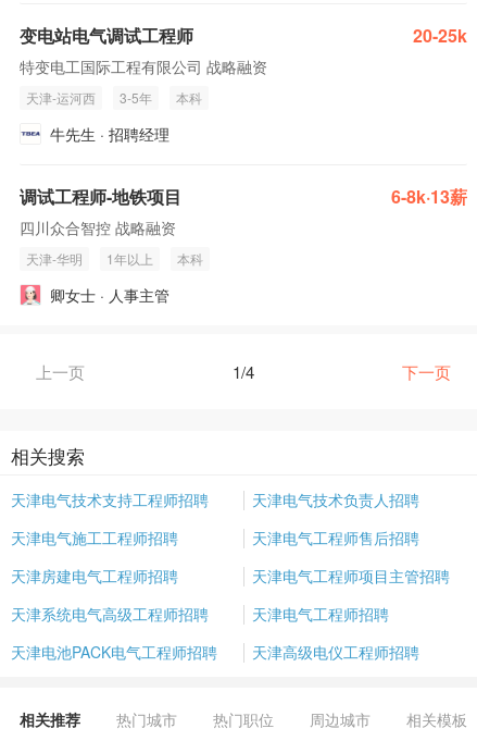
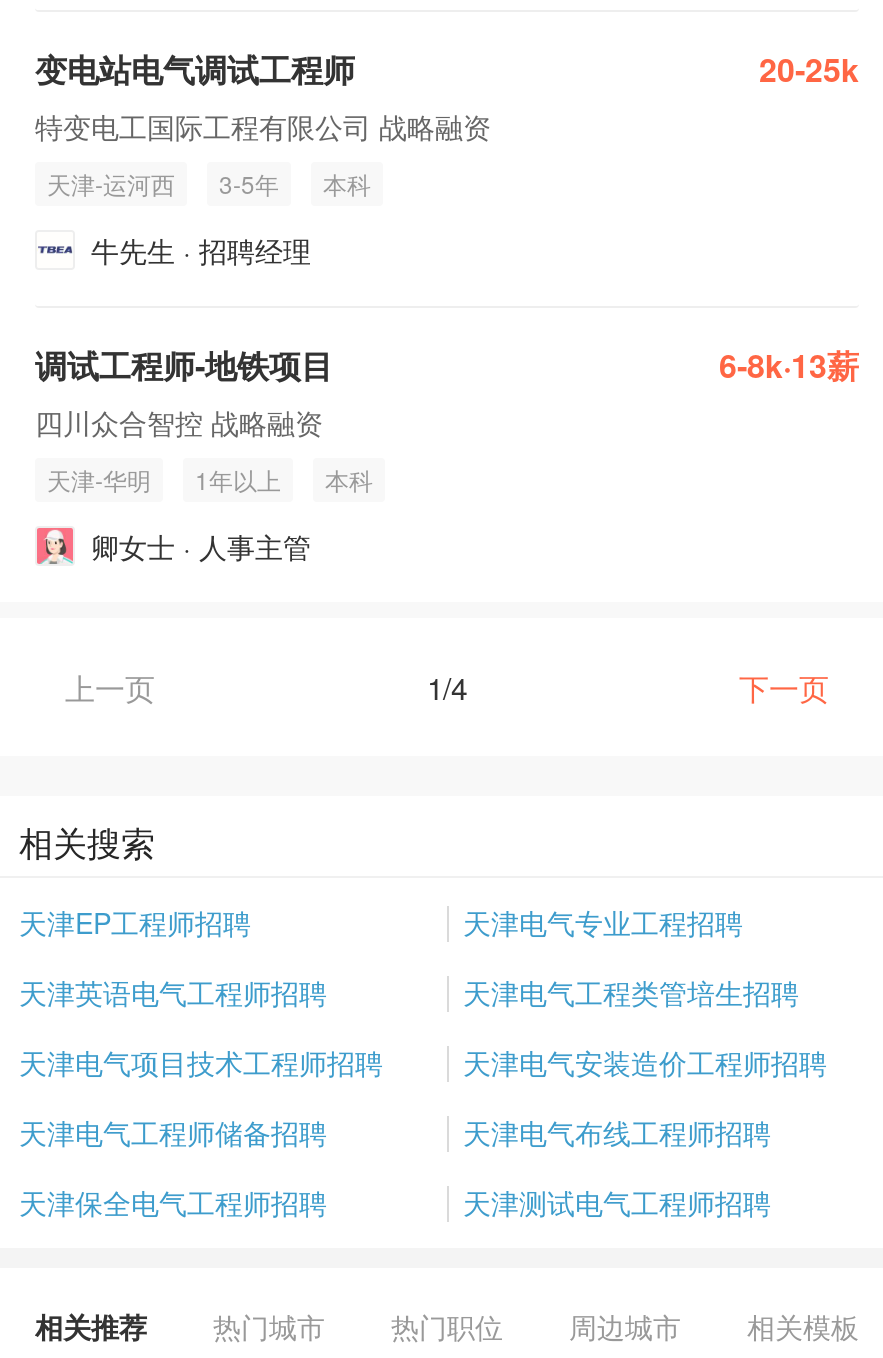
[11,489,419,510] 天津电气技术支持工程师招聘 | 天津电气技术负责人招聘 -> [19,902,743,942] 天津EP工程师招聘 | 天津电气专业工程招聘
[11,527,419,548] 天津电气施工工程师招聘 | 天津电气工程师售后招聘 -> [19,972,799,1012] 天津英语电气工程师招聘 | 天津电气工程类管培生招聘
[11,565,450,586] 天津房建电气工程师招聘 | 天津电气工程师项目主管招聘 -> [19,1042,827,1082] 天津电气项目技术工程师招聘 | 天津电气安装造价工程师招聘
[11,603,389,625] 天津系统电气高级工程师招聘 | 天津电气工程师招聘 -> [19,1112,771,1152] 天津电气工程师储备招聘 | 天津电气布线工程师招聘
[11,641,419,663] 天津电池PACK电气工程师招聘 | 天津高级电仪工程师招聘 -> [19,1182,771,1222] 天津保全电气工程师招聘 | 天津测试电气工程师招聘

